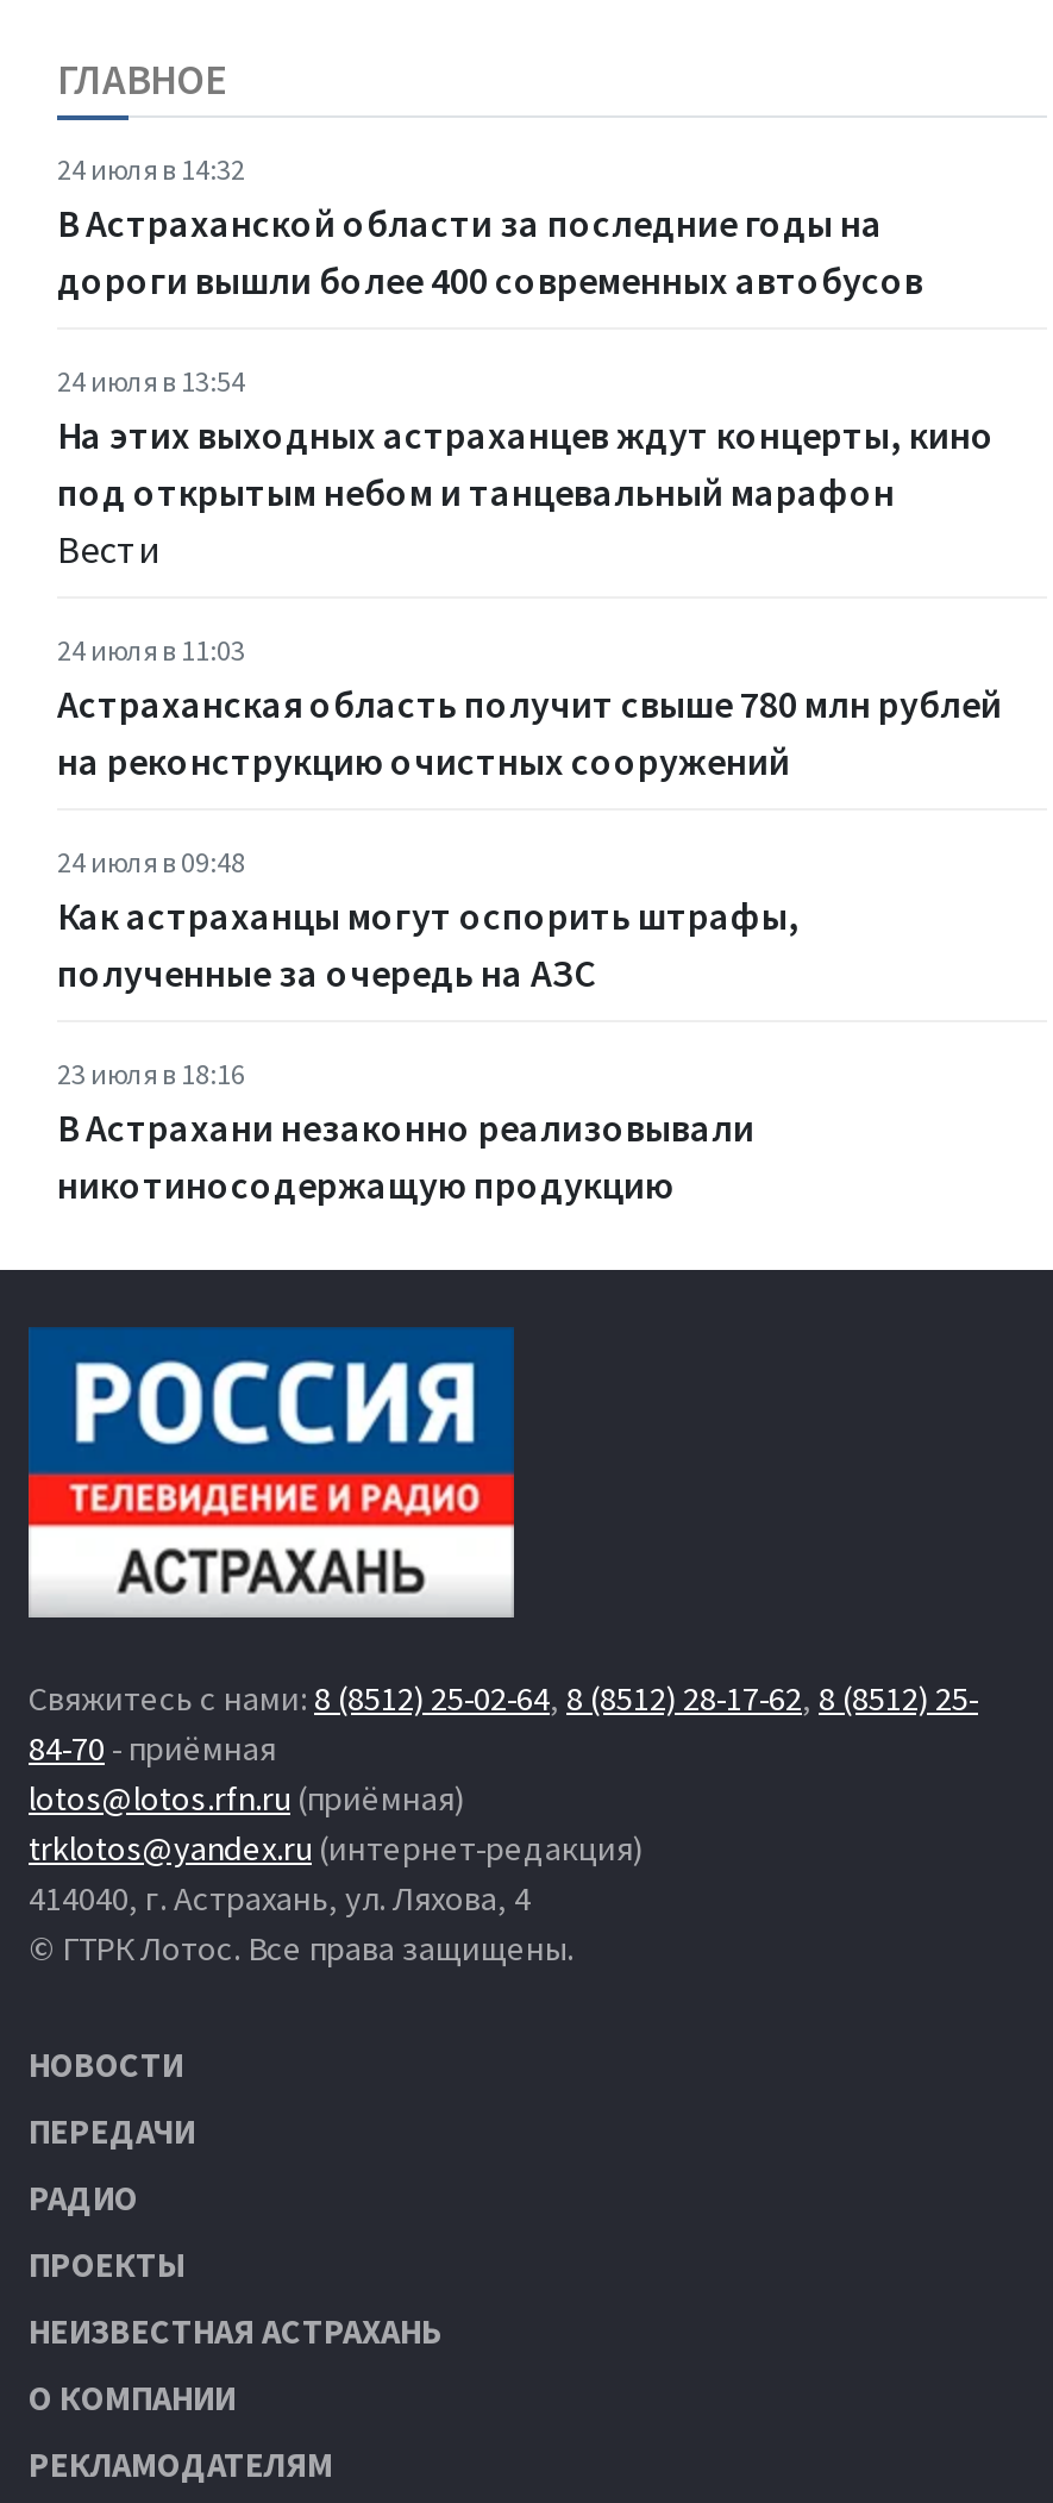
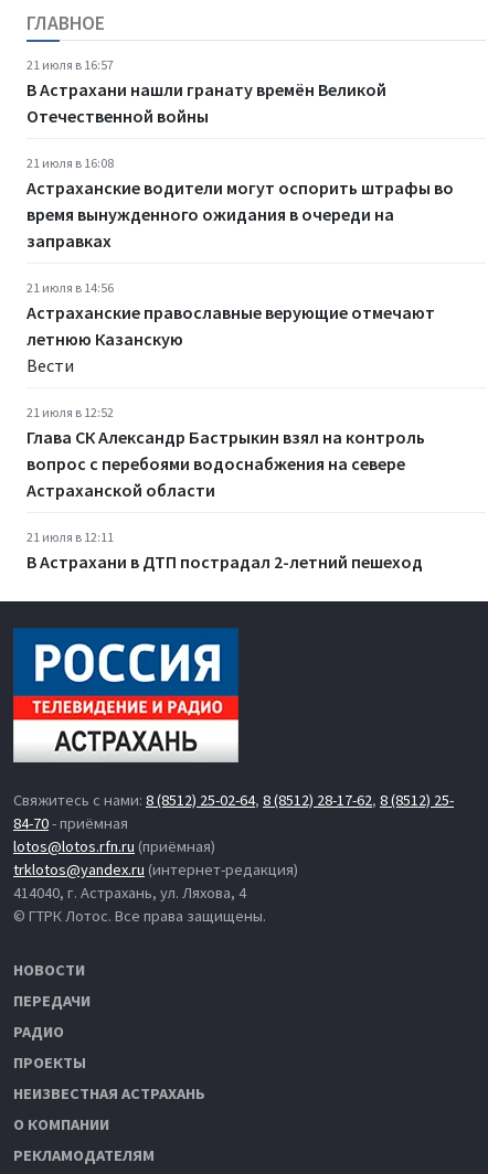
[57,151,995,515] 24 июля в 14:32 | В Астраханской области за последние годы на | дороги вышли более 400 современных автобусов | 24 июля в 13:54 | На этих выходных астраханцев ждут концерты, кино | под открытым небом и танцевальный марафон -> [26,56,454,350] 21 июля в 16:57 | В Астрахани нашли гранату времён Великой | Отечественной войны | 21 июля в 16:08 | Астраханские водители могут оспорить штрафы во | время вынужденного ожидания в очереди на | заправках | 21 июля в 14:56 | Астраханские православные верующие отмечают | летнюю Казанскую
moved [57,525,159,572] -> [26,354,74,376]: Вести
[57,632,1002,1208] 24 июля в 11:03 | Астраханская область получит свыше 780 млн рублей | на реконструкцию очистных сооружений | 24 июля в 09:48 | Как астраханцы могут оспорить штрафы, | полученные за очередь на АЗС | 23 июля в 18:16 | В Астрахани незаконно реализовывали | никотиносодержащую продукцию -> [26,404,425,573] 21 июля в 12:52 | Глава СК Александр Бастрыкин взял на контроль | вопрос с перебоями водоснабжения на севере | Астраханской области | 21 июля в 12:11 | В Астрахани в ДТП пострадал 2-летний пешеход

